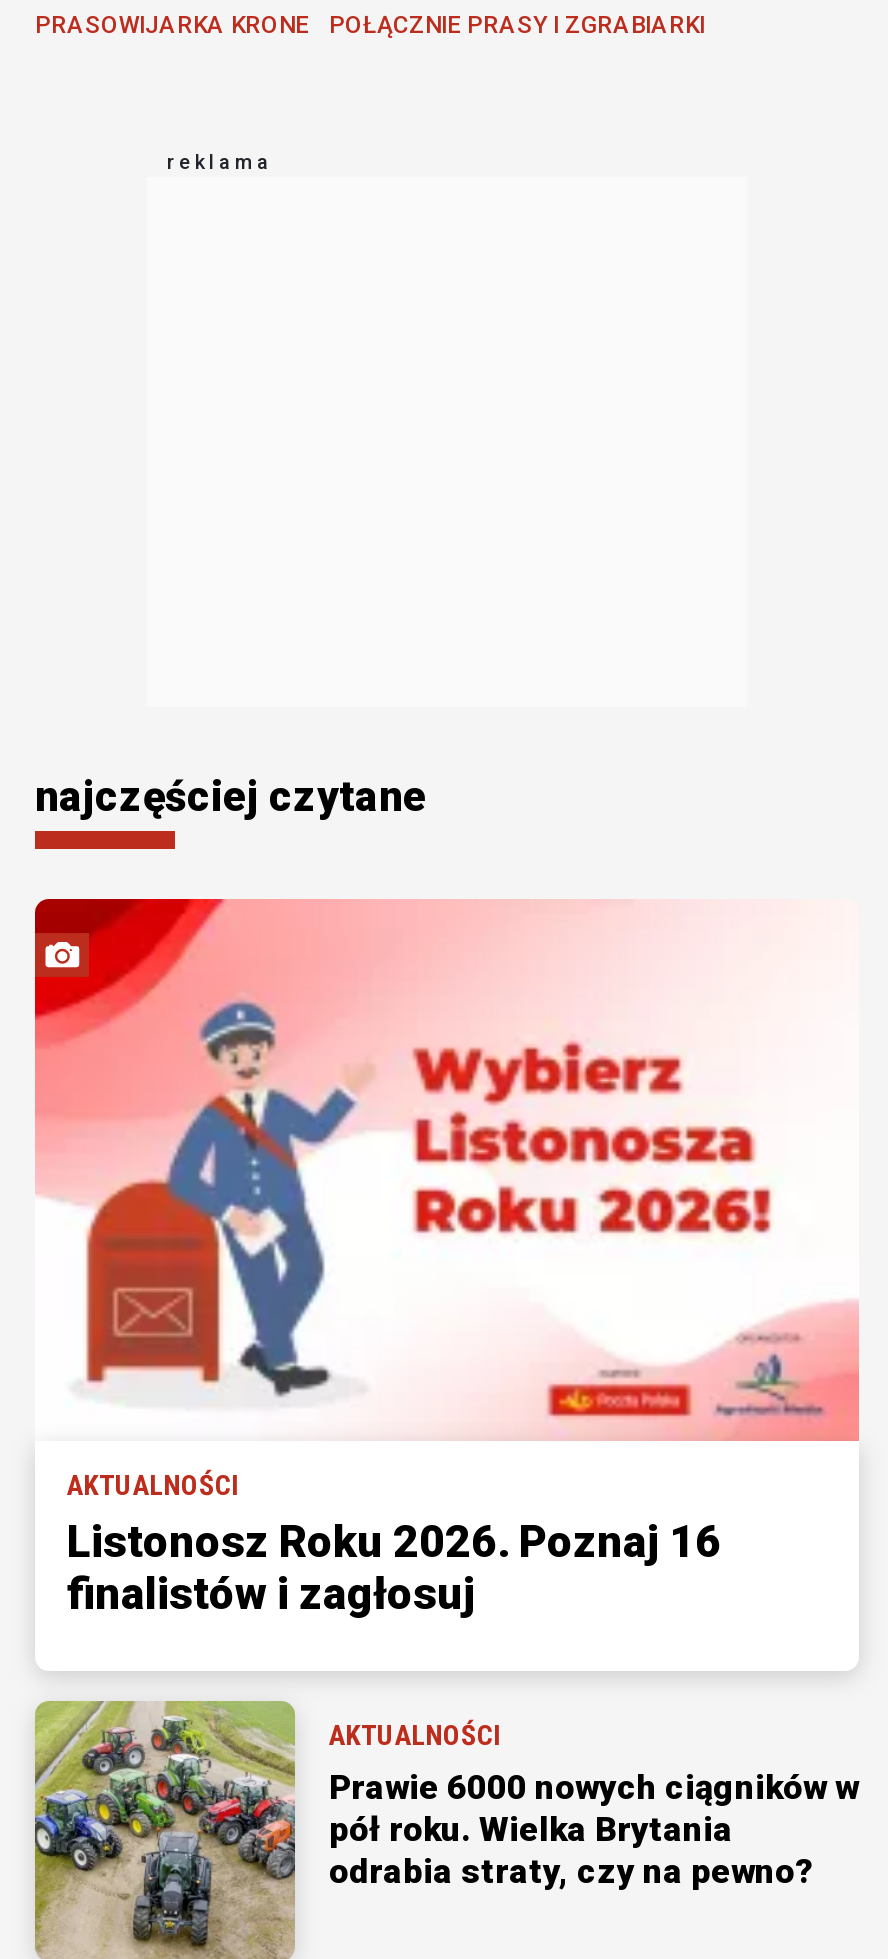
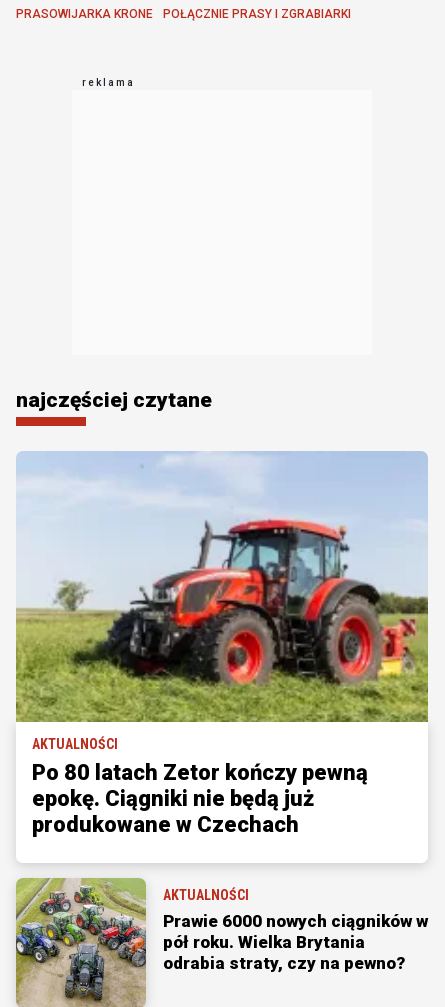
[33,897,861,1620] [image] | Listonosz Roku 2026. Poznaj 16 | finalistów i zagłosuj -> [15,451,429,837] [image] | Po 80 latach Zetor kończy pewną | epokę. Ciągniki nie będą już | produkowane w Czechach

